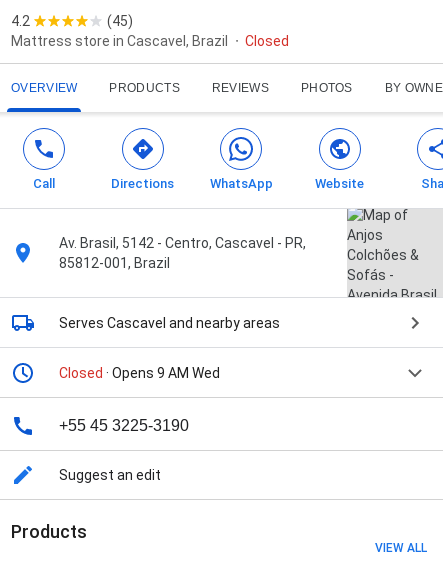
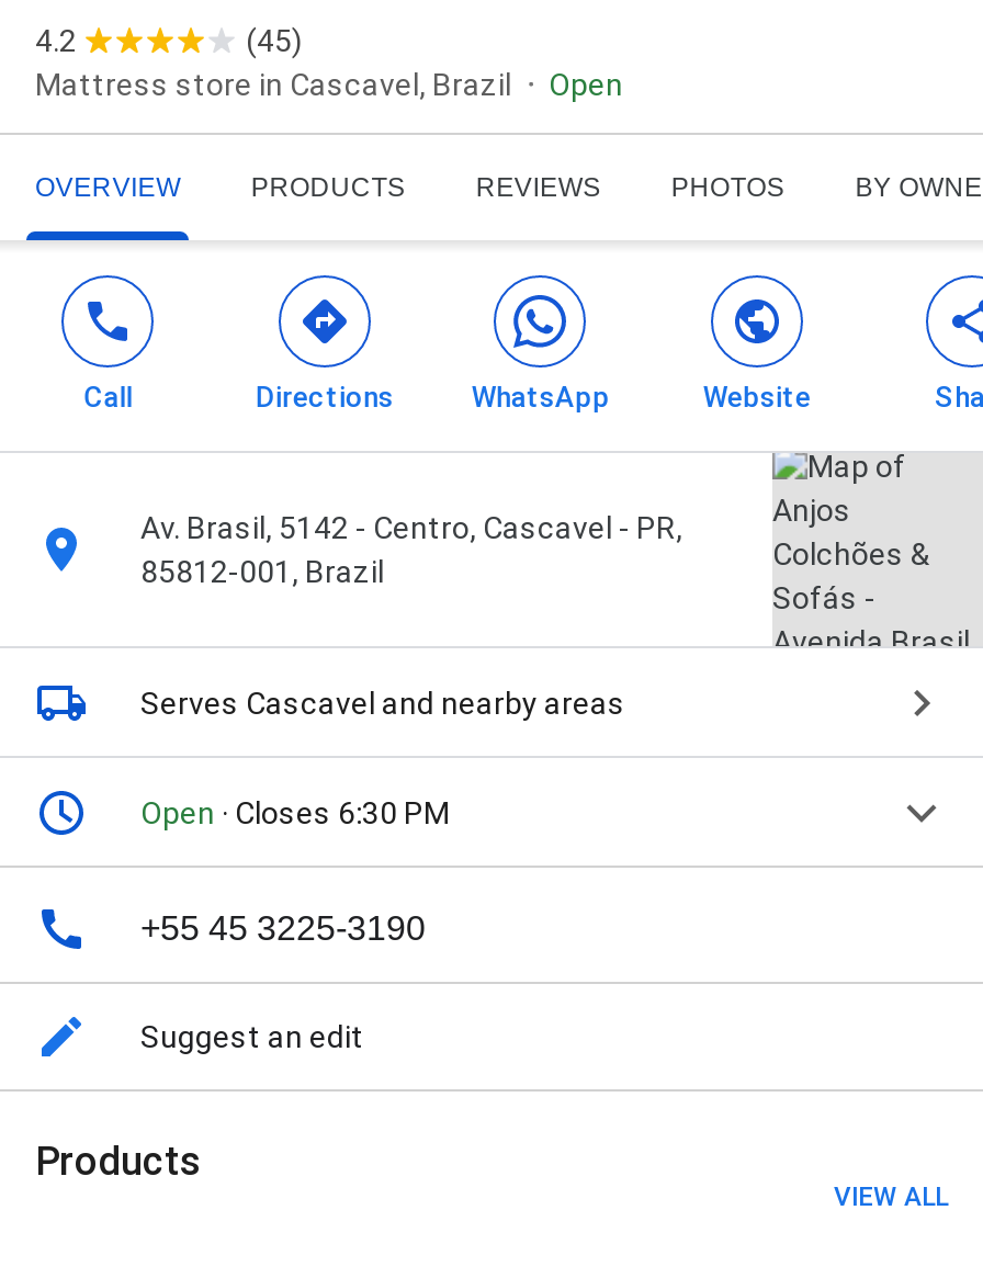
[245,33,289,49] Closed -> [549,67,623,102] Open
[59,365,220,381] Closed · Opens 9 AM Wed -> [140,796,450,831] Open · Closes 6:30 PM

